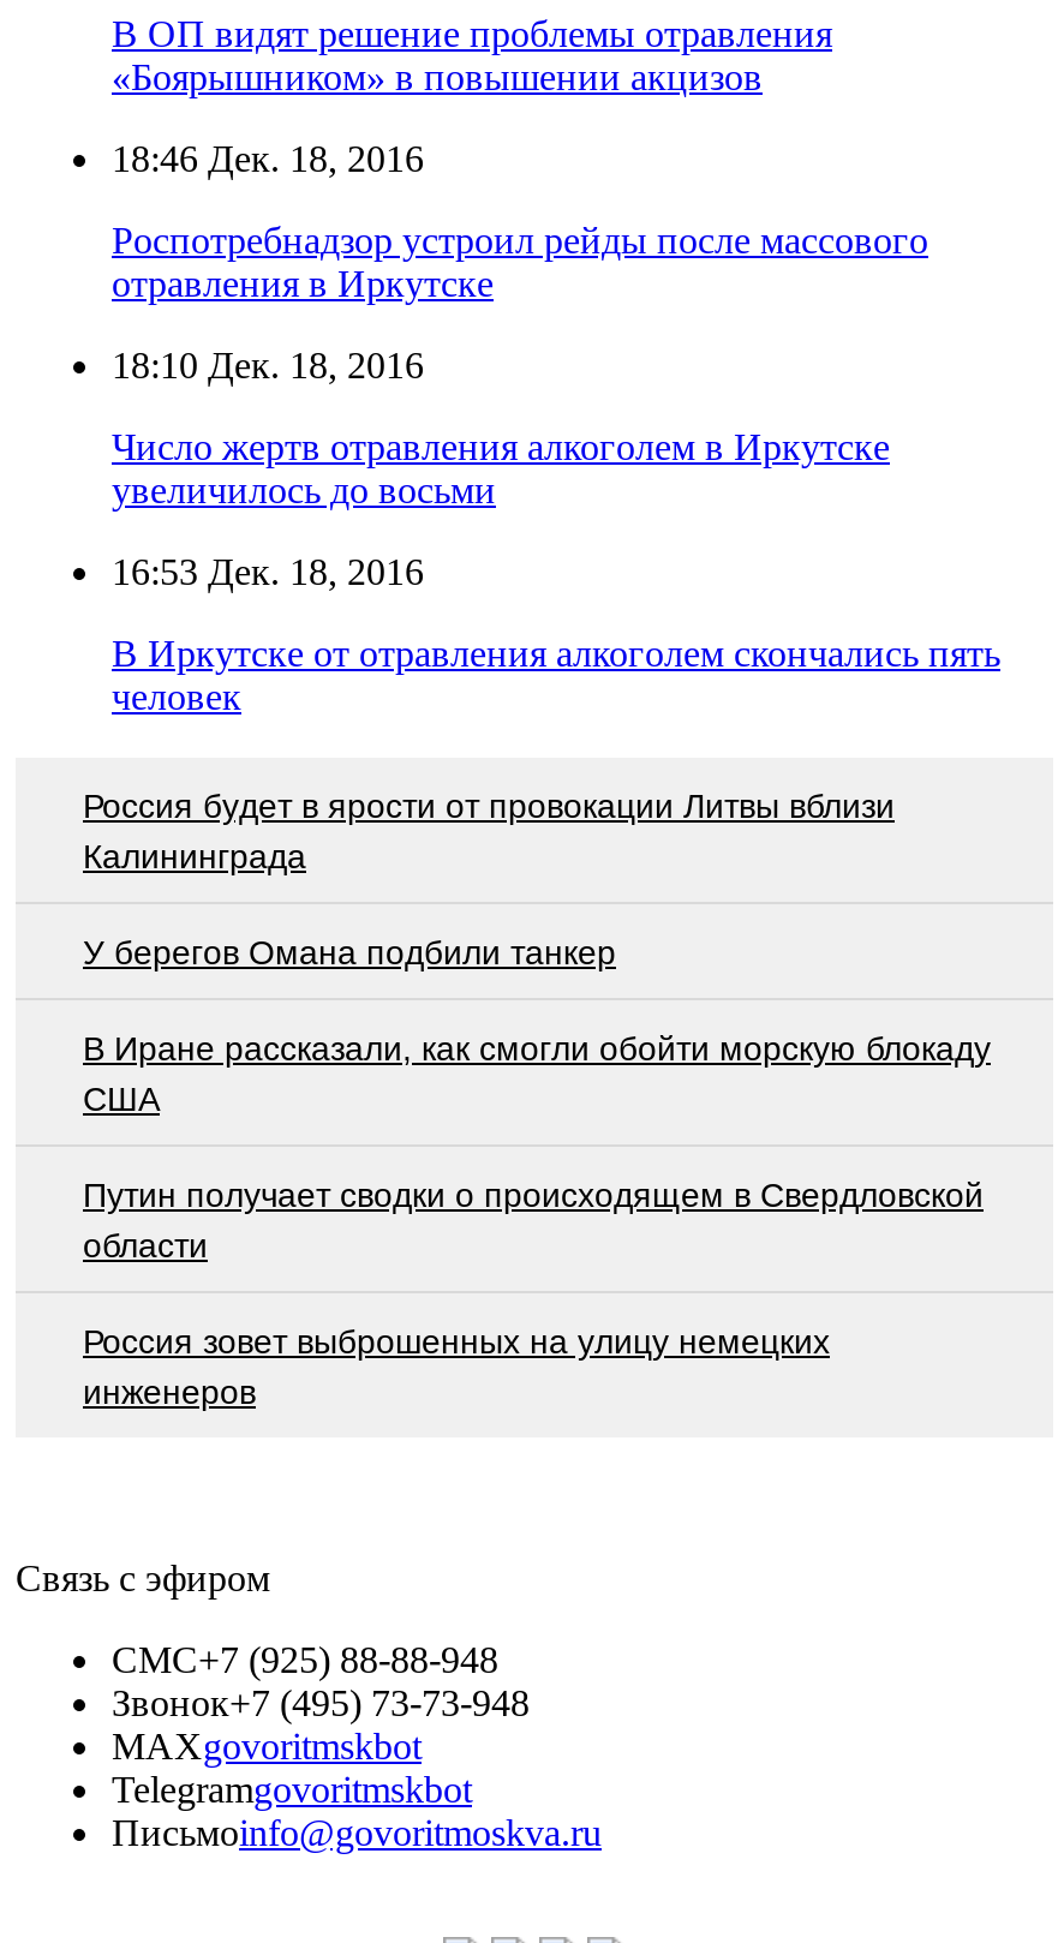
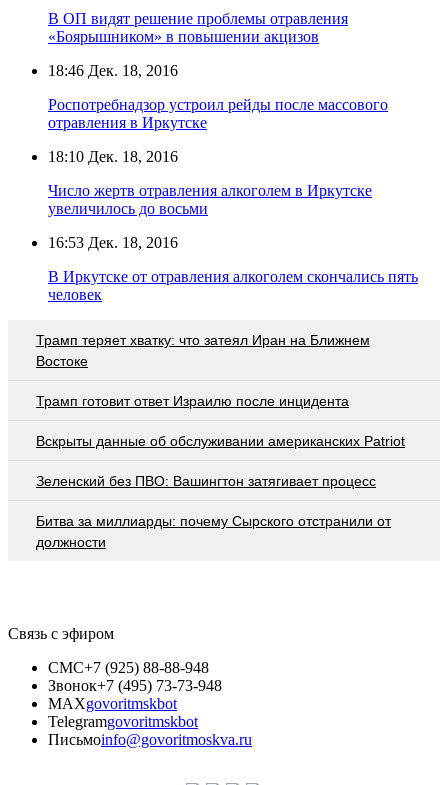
[83,787,895,876] Россия будет в ярости от провокации Литвы вблизи | Калининграда -> [36,332,370,369] Трамп теряет хватку: что затеял Иран на Ближнем | Востоке
[83,933,616,972] У берегов Омана подбили танкер -> [36,393,349,409] Трамп готовит ответ Израилю после инцидента
[83,1029,991,1118] В Иране рассказали, как смогли обойти морскую блокаду | США -> [36,433,405,449] Вскрыты данные об обслуживании американских Patriot
[83,1176,984,1265] Путин получает сводки о происходящем в Свердловской | области -> [36,473,376,489] Зеленский без ПВО: Вашингтон затягивает процесс
[83,1322,830,1411] Россия зовет выброшенных на улицу немецких | инженеров -> [36,513,391,550] Битва за миллиарды: почему Сырского отстранили от | должности

